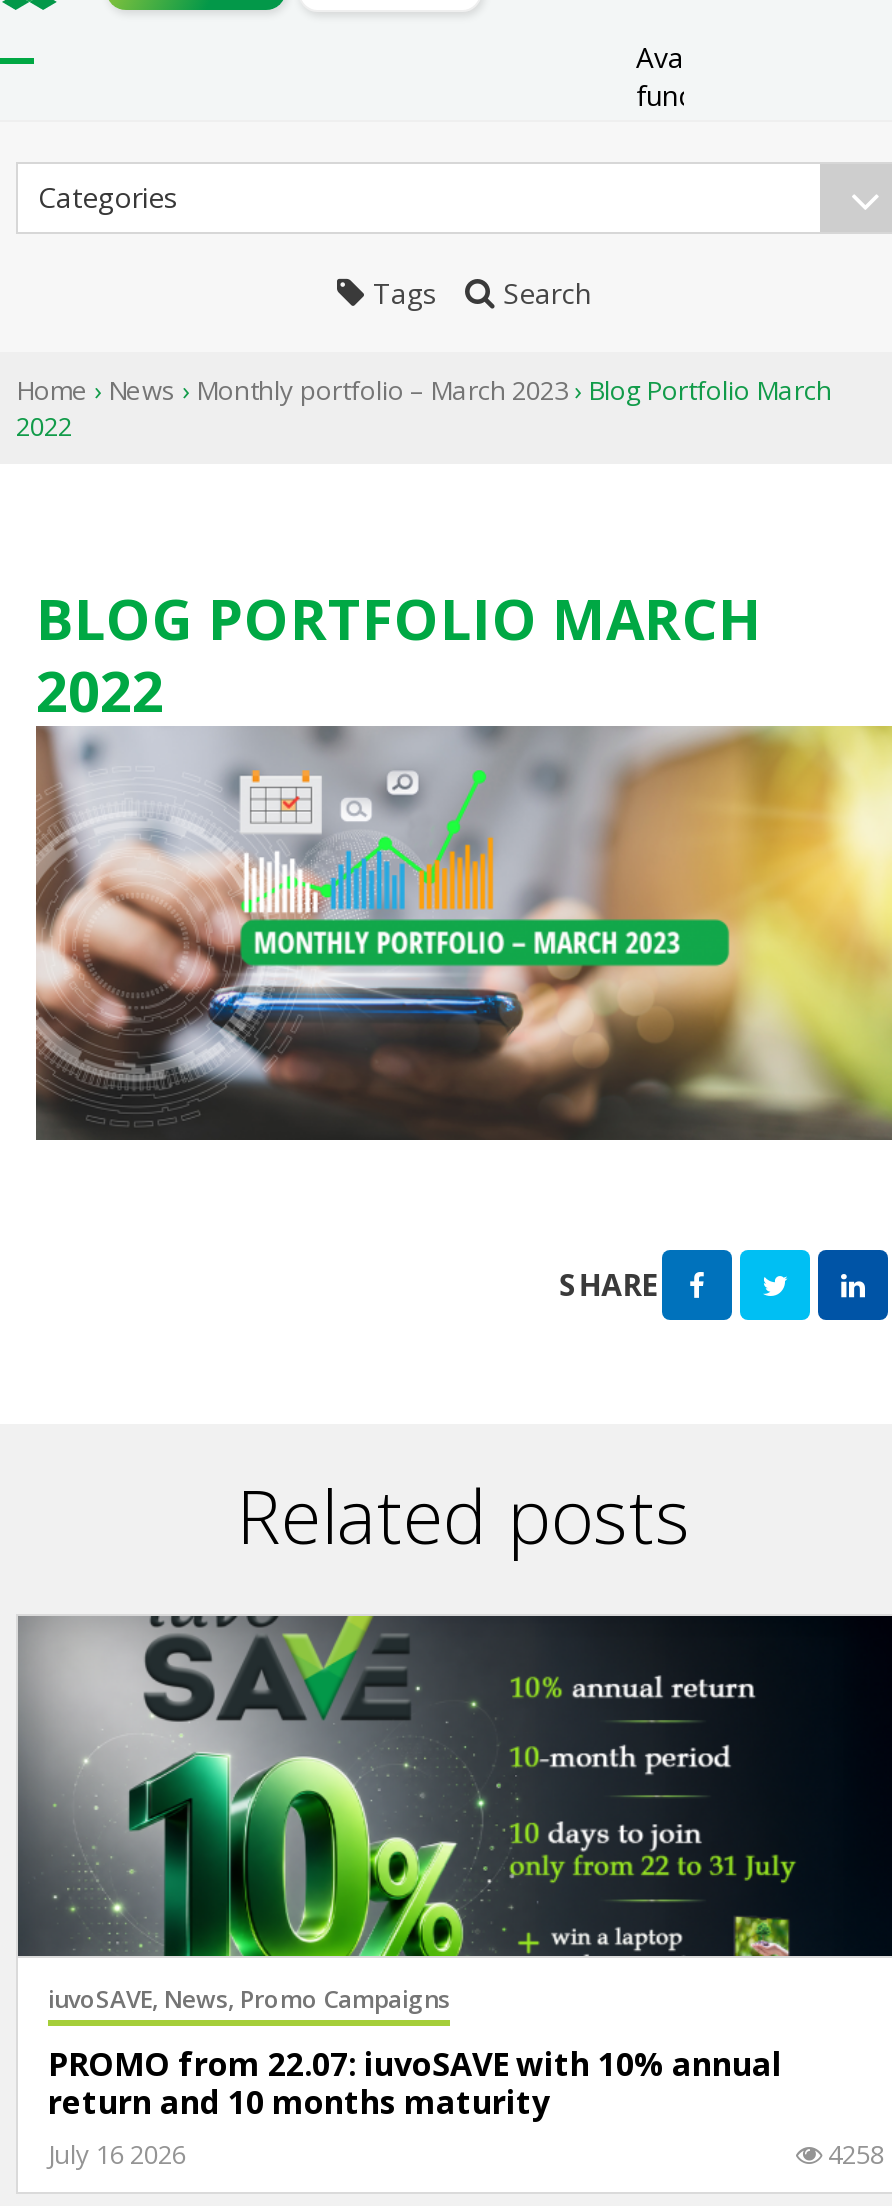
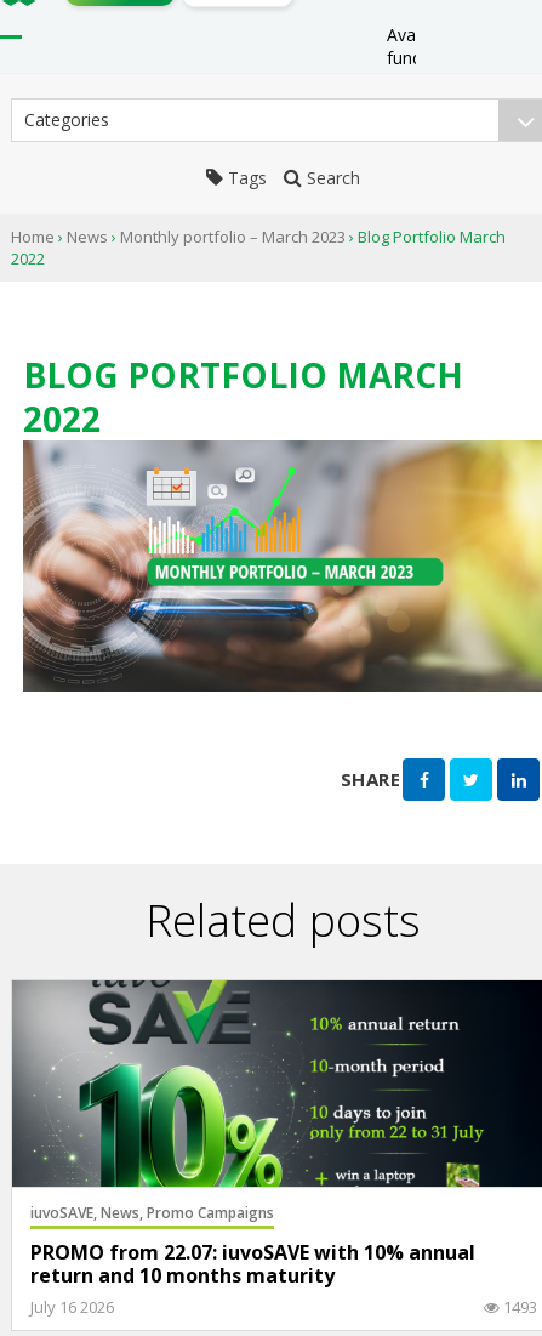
[822,2136,884,2172] 4258 -> [500,1296,537,1318] 1493

